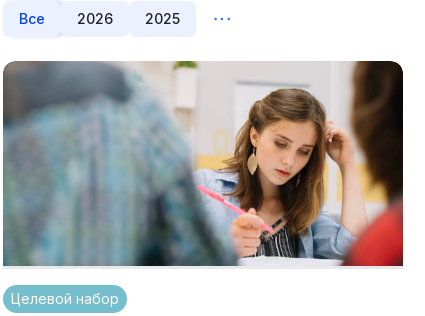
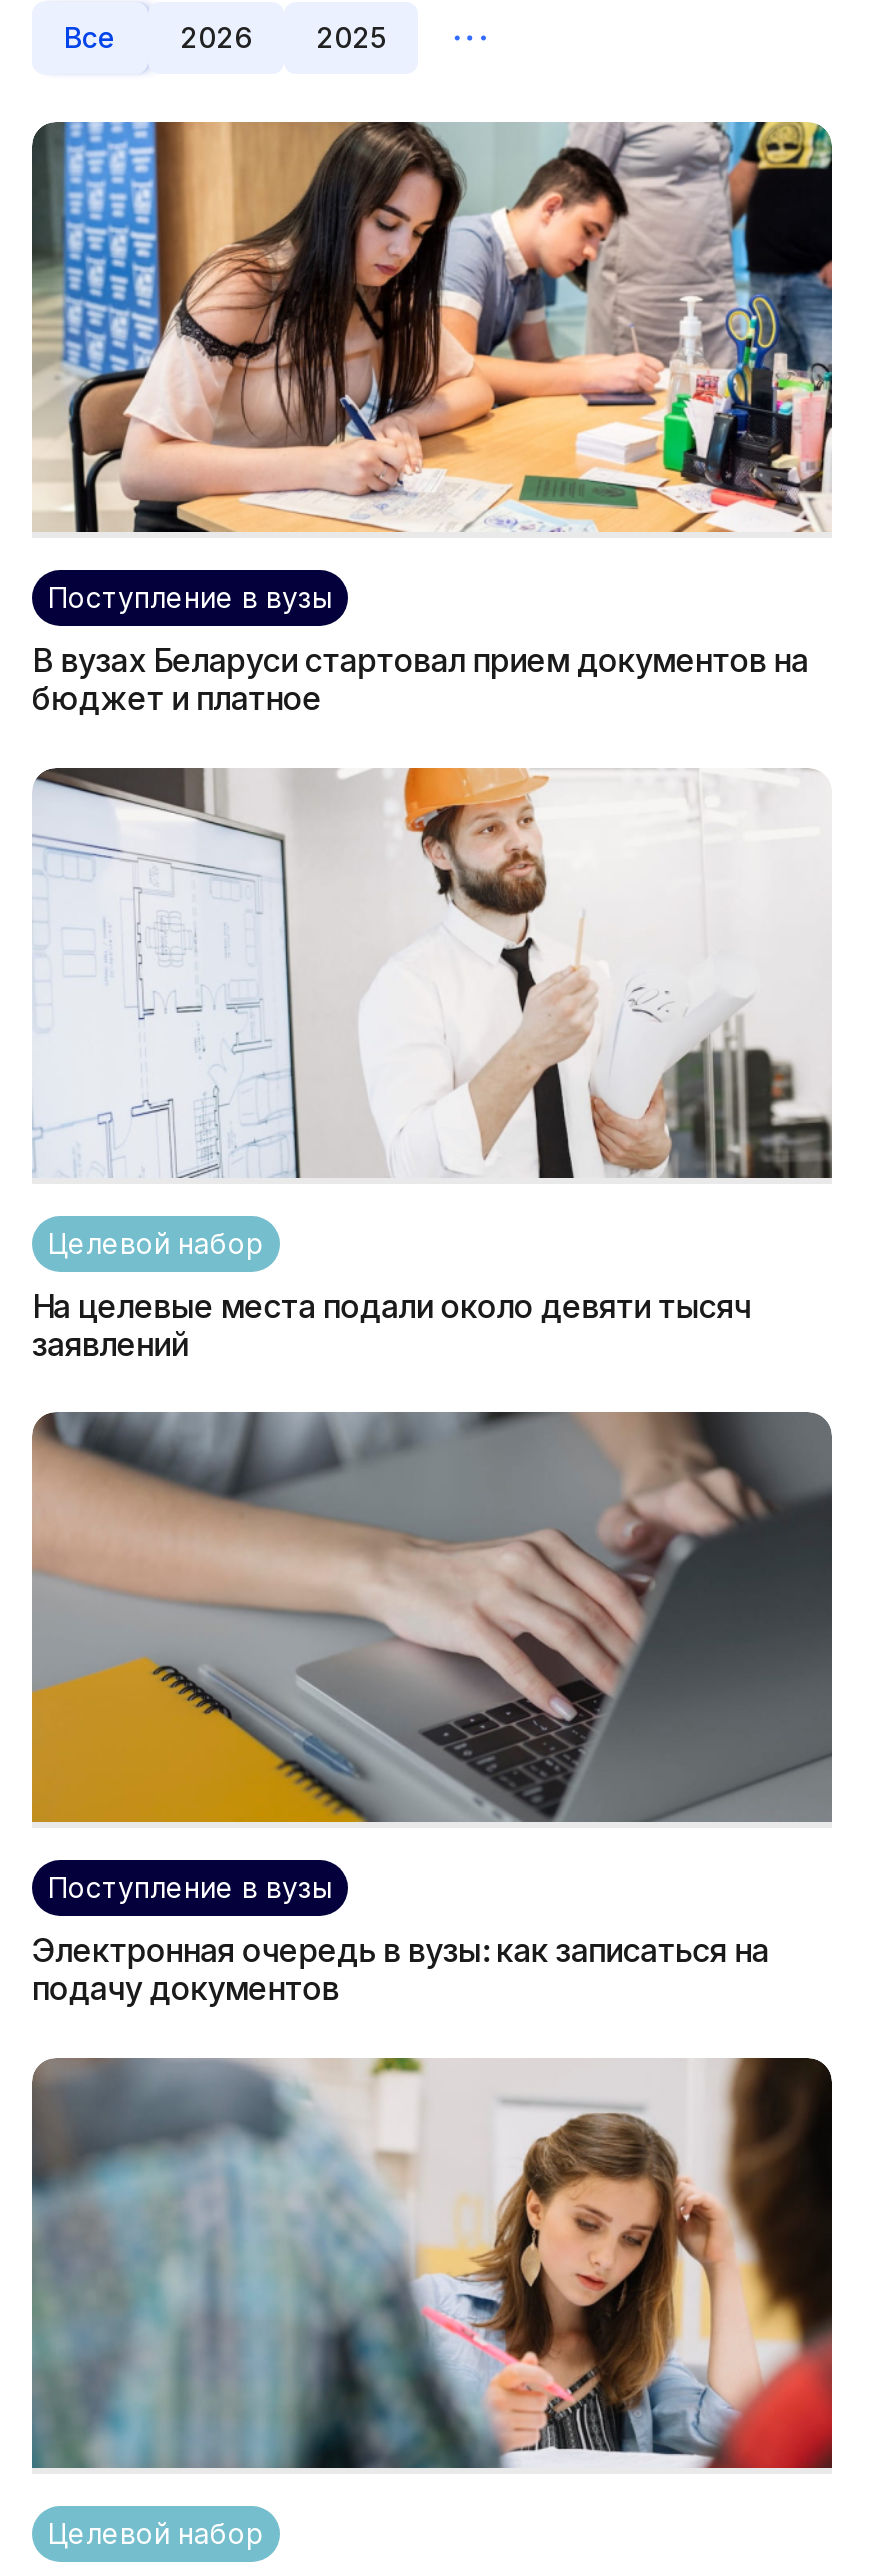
none -> [30,1410,834,2008] [image] | Поступление в вузы | Электронная очередь в вузы: как записаться на | подачу документов
none -> [32,120,834,718] [image] | Поступление в вузы | В вузах Беларуси стартовал прием документов на | бюджет и платное
none -> [32,766,834,1363] [image] | Целевой набор | На целевые места подали около девяти тысяч | заявлений

